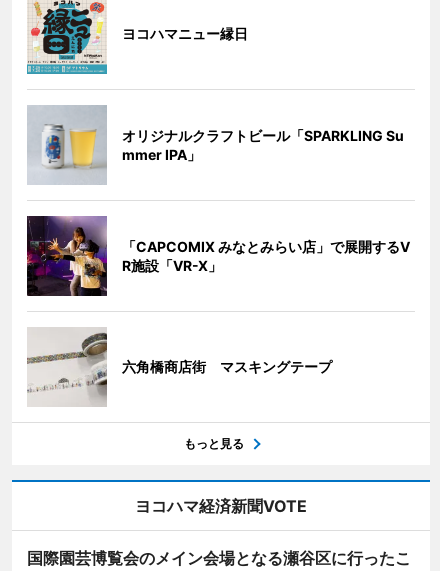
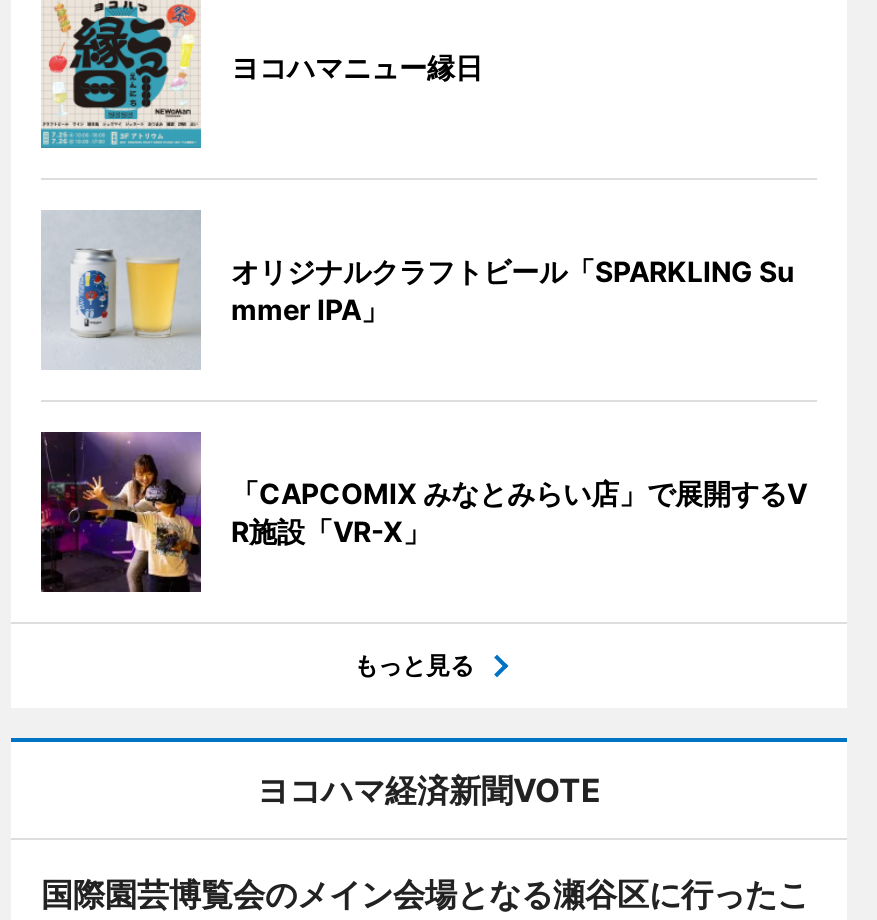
[27,327,332,407] [image] | 六角橋商店街 マスキングテープ -> none

